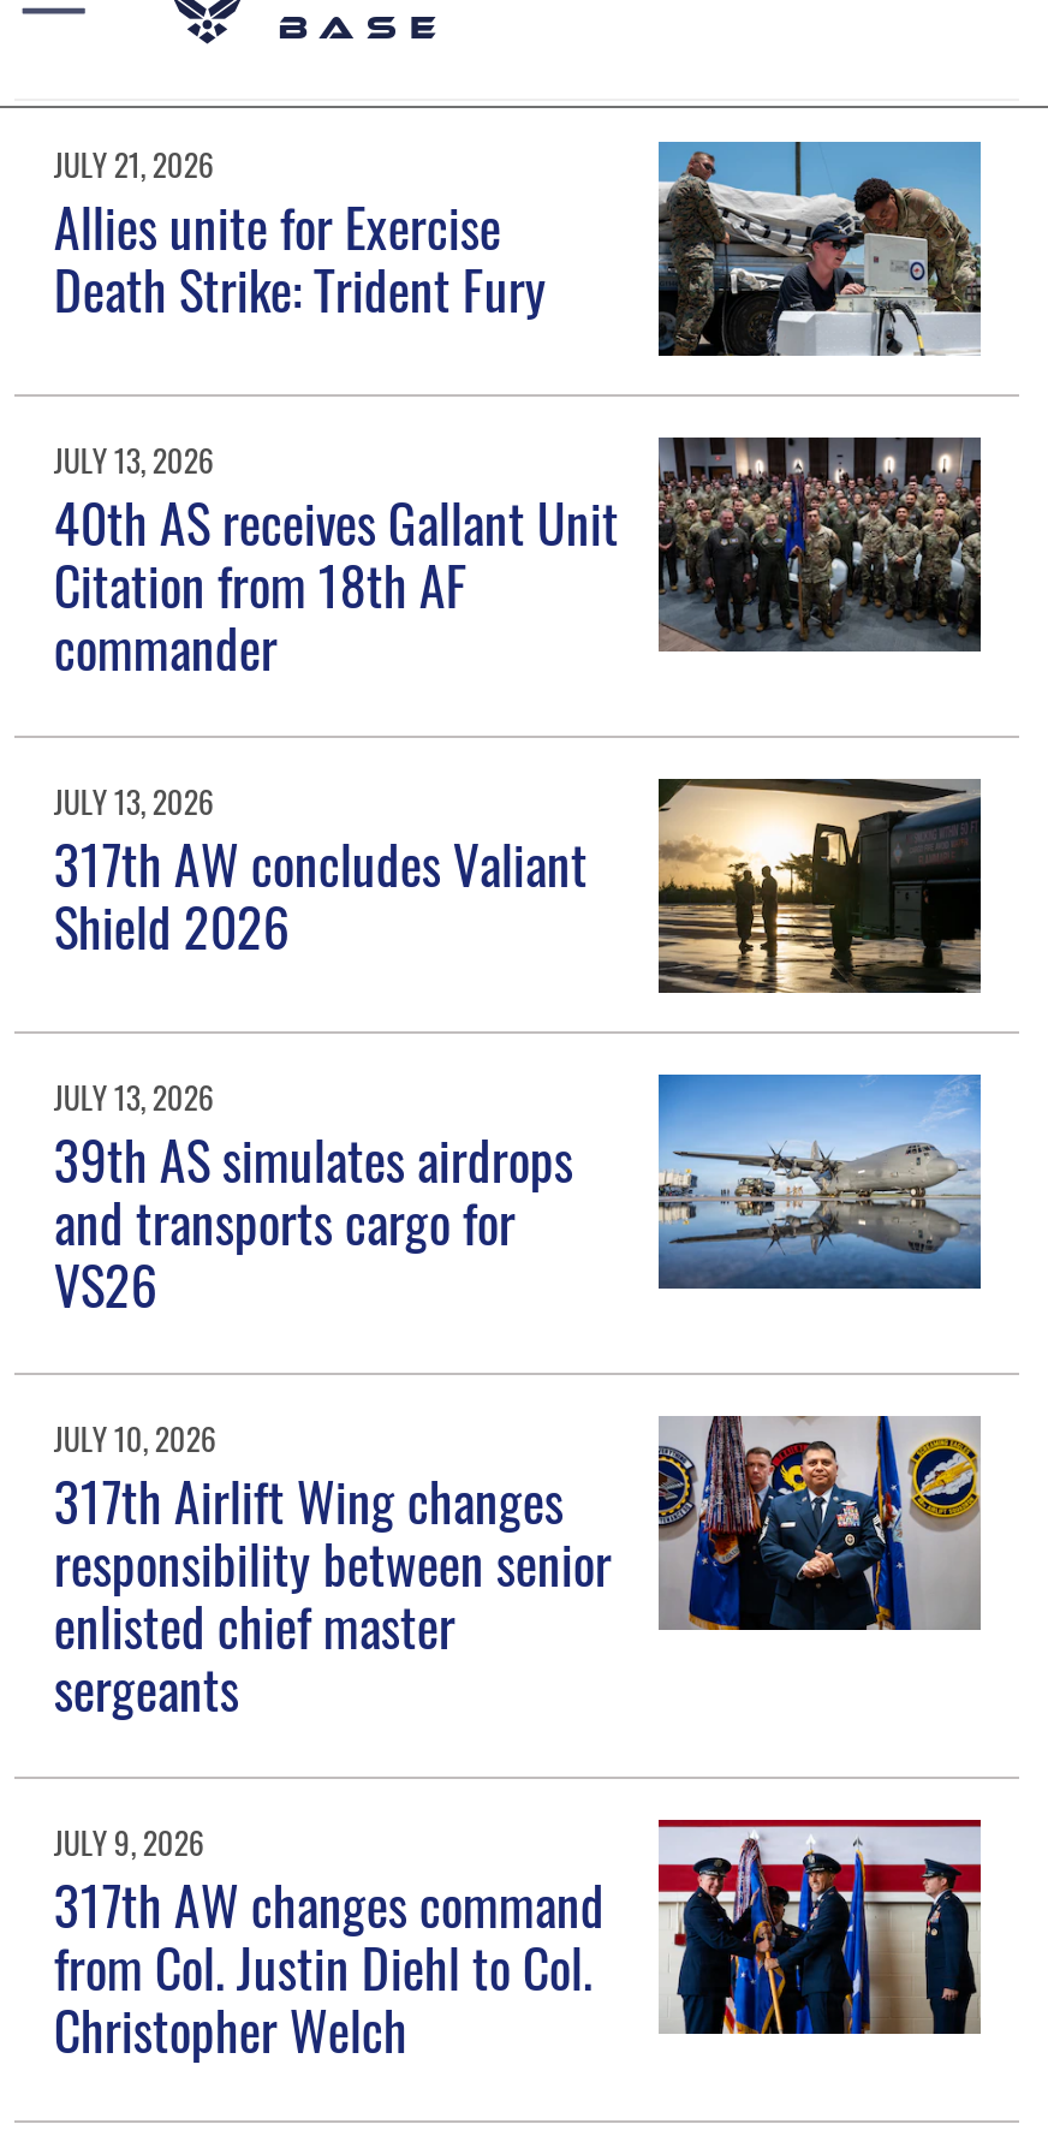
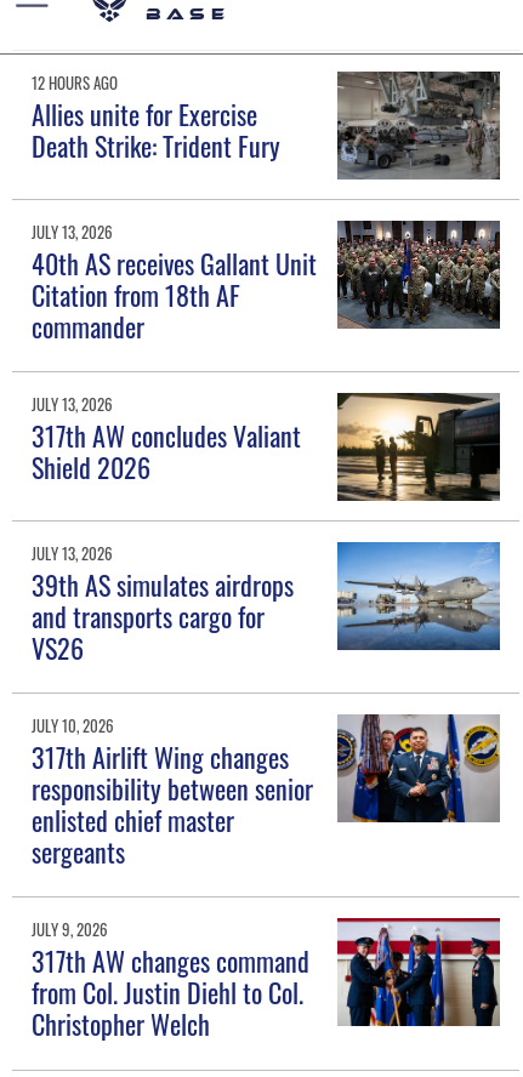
[54,139,215,187] JULY 21, 2026 -> [32,70,118,94] 12 HOURS AGO
[656,139,983,358] [image] -> [336,70,501,181] [image]

